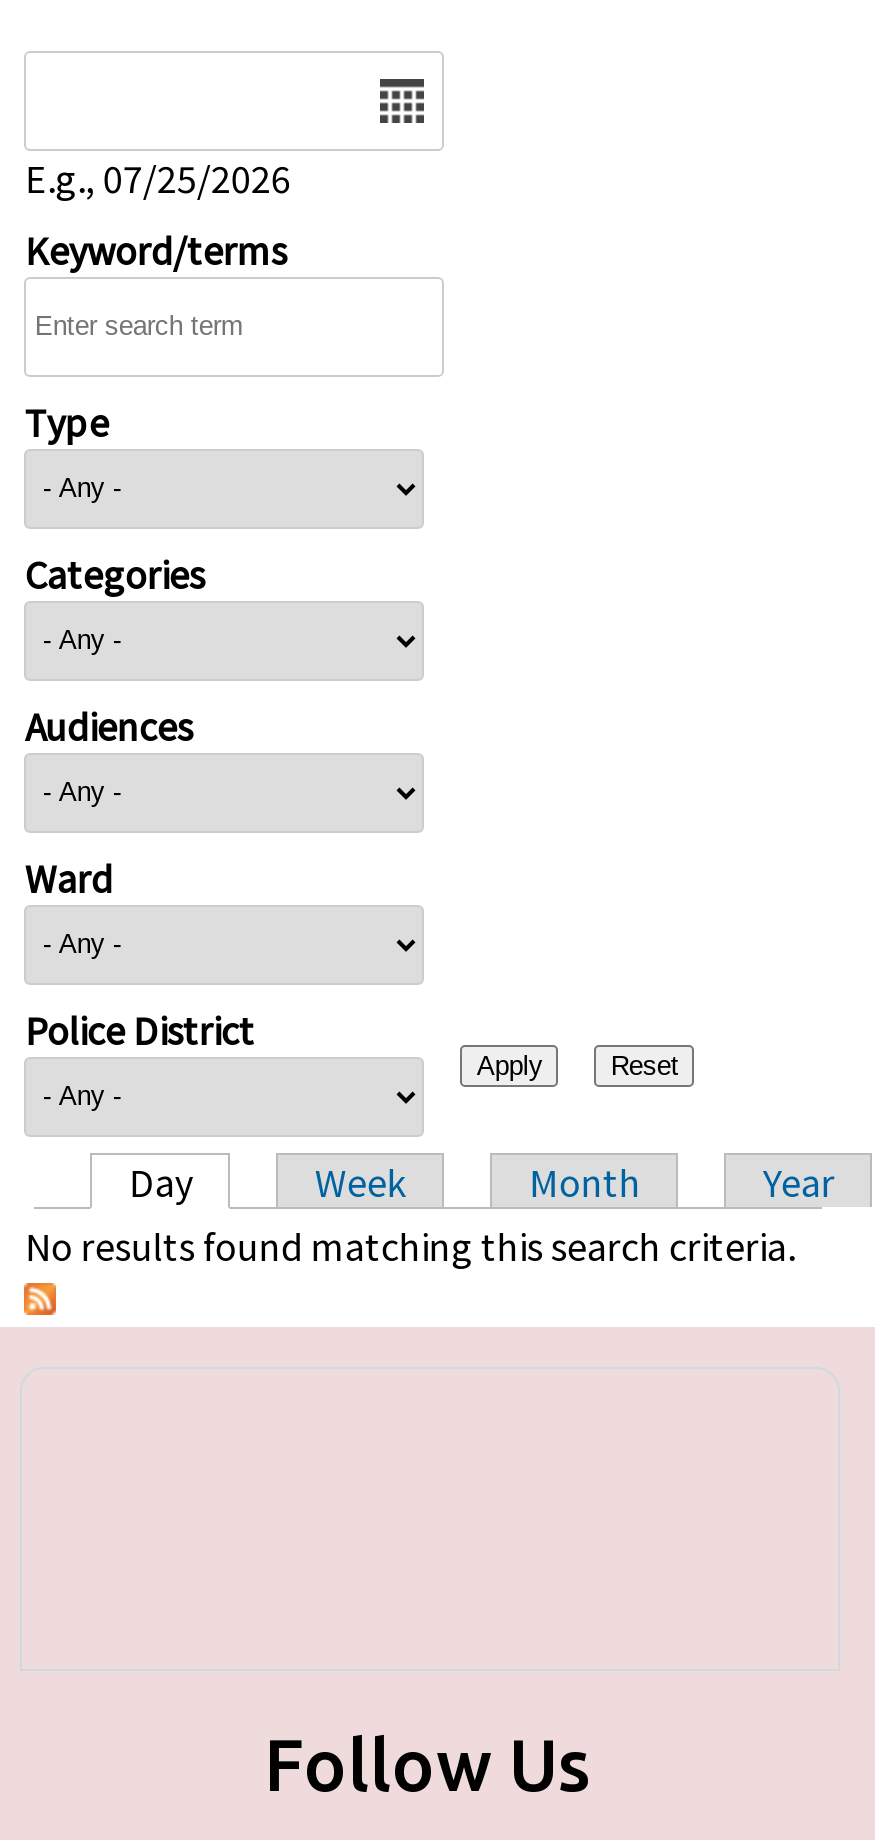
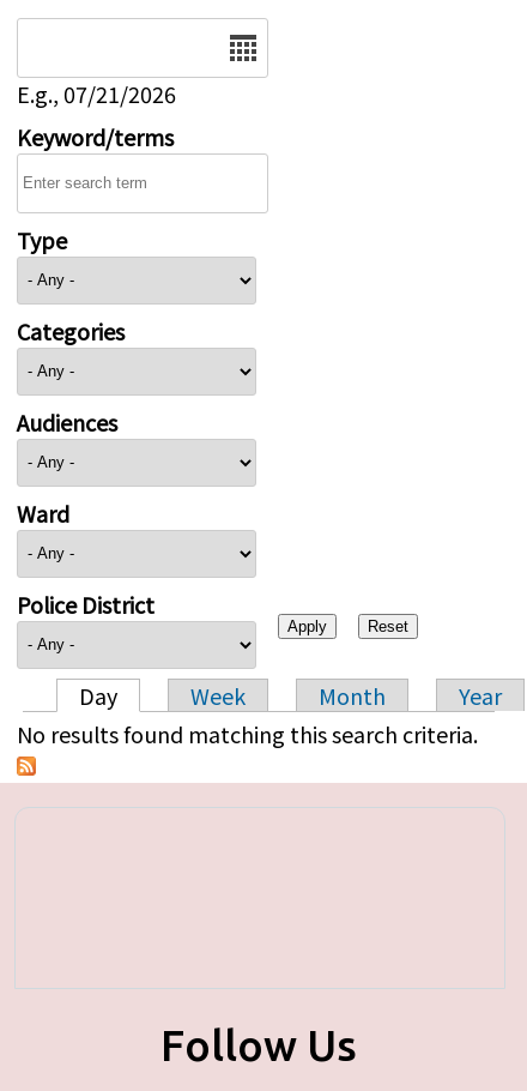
[25,150,291,202] E.g., 07/25/2026 -> [17,77,177,109] E.g., 07/21/2026

